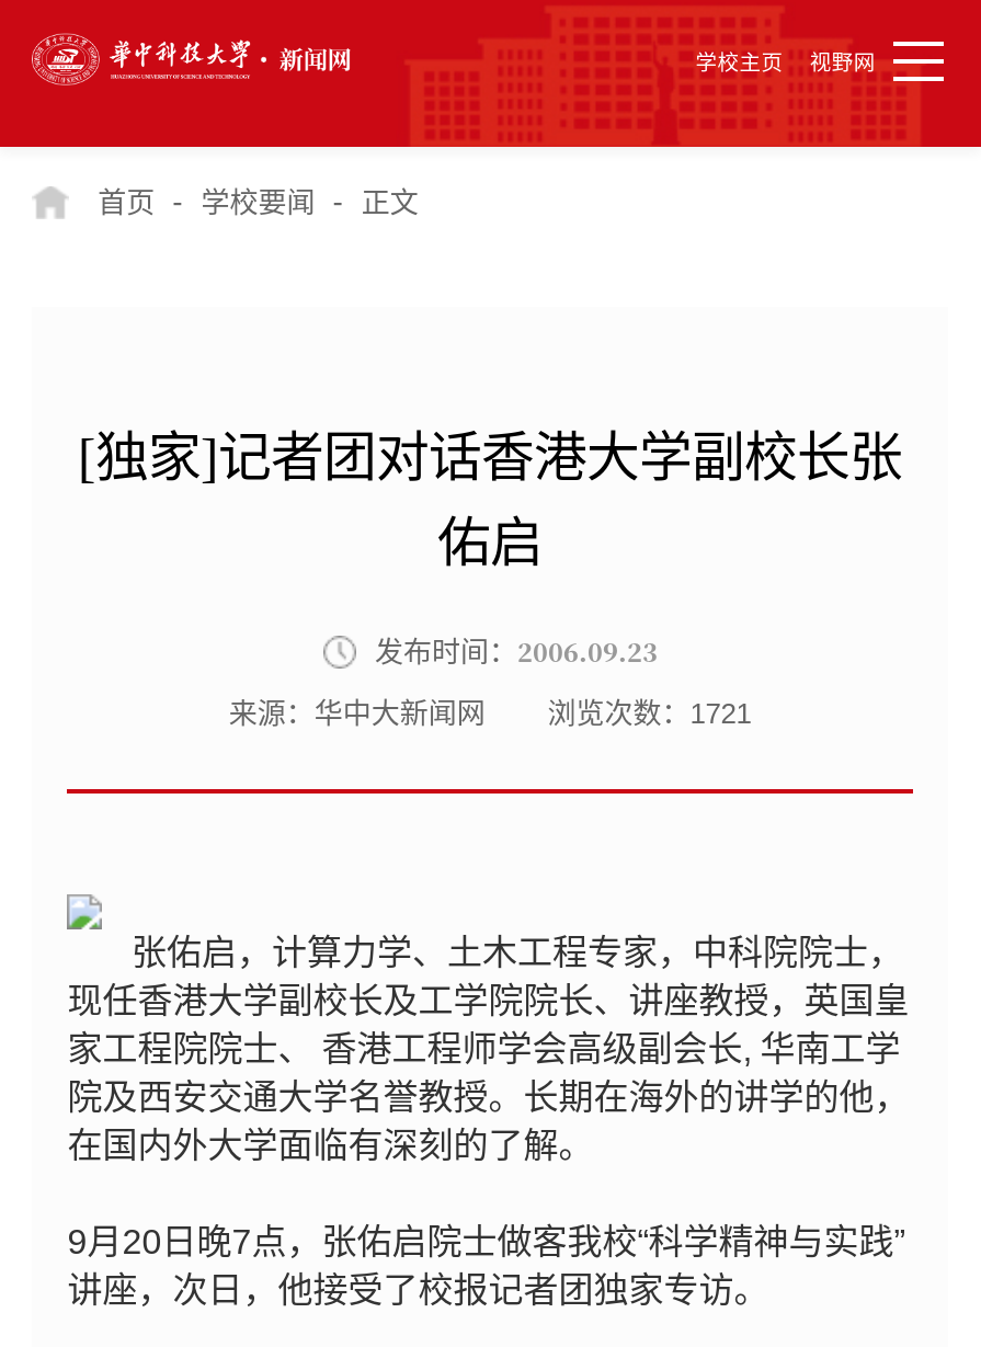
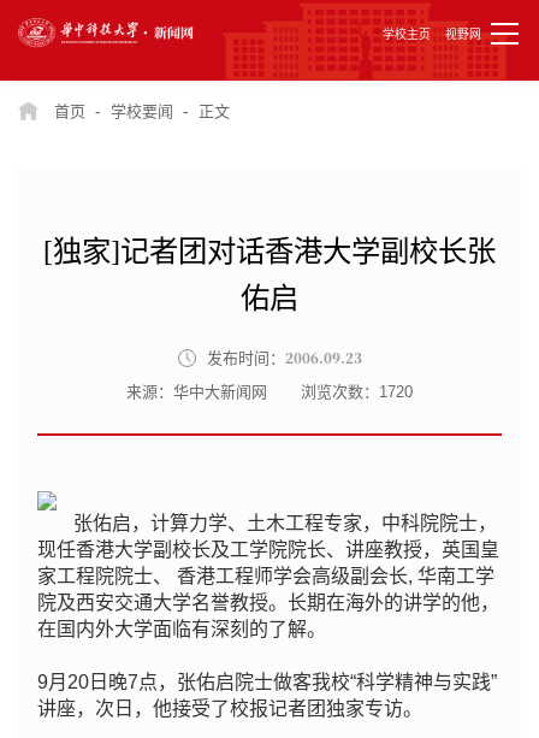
[229,698,751,731] 来源：华中大新闻网 浏览次数：1721 -> [126,383,413,401] 来源：华中大新闻网 浏览次数：1720

